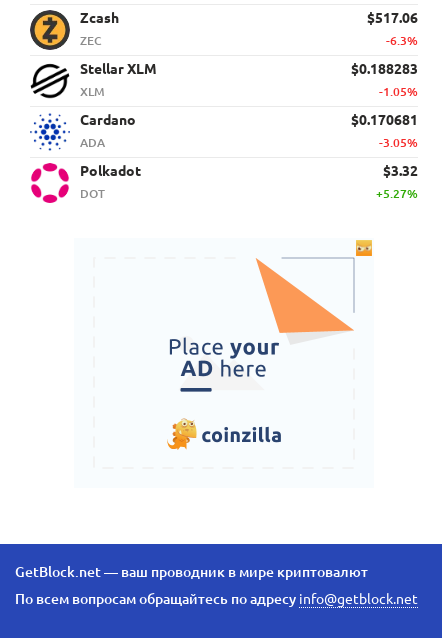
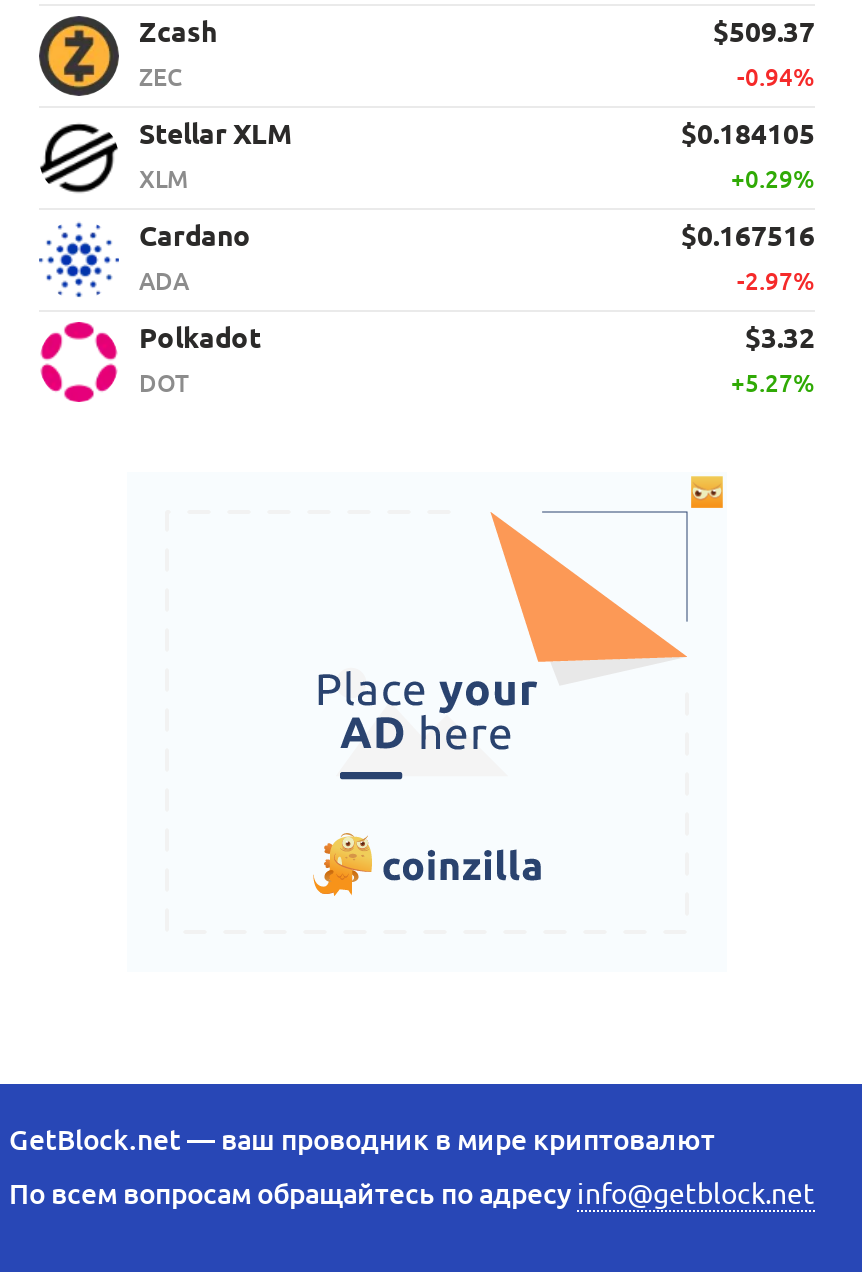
[367,10,418,26] $517.06 -> [713,16,815,48] $509.37
[386,34,418,47] -6.3% -> [737,65,815,91] -0.94%
[351,61,418,77] $0.188283 -> [681,118,815,150] $0.184105
[379,85,418,98] -1.05% -> [731,167,815,193] +0.29%
[351,112,418,128] $0.170681 -> [681,220,815,252] $0.167516
[379,136,418,149] -3.05% -> [737,269,815,295] -2.97%

